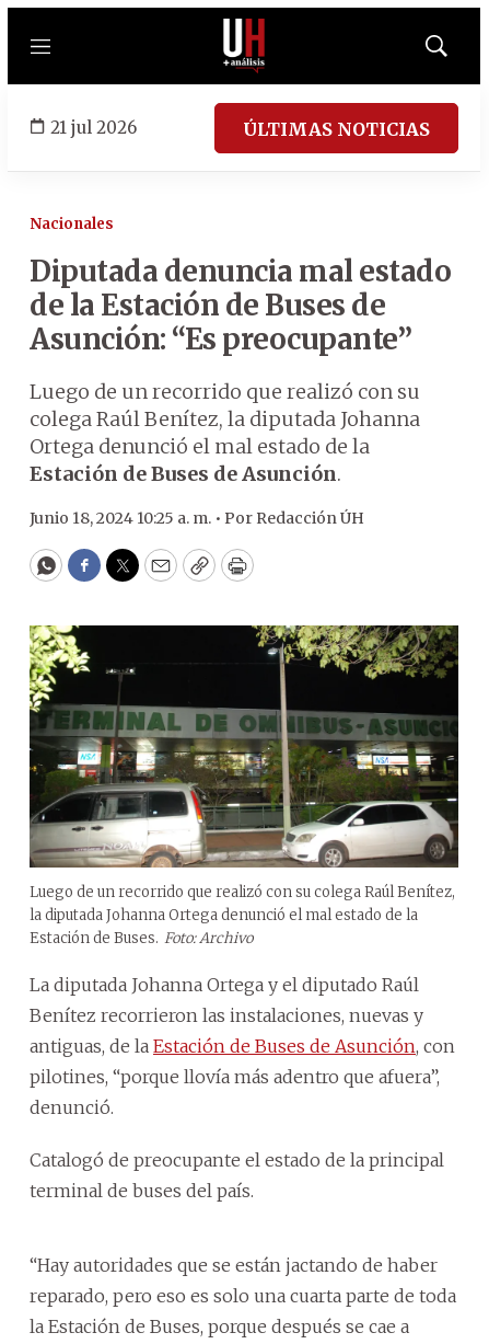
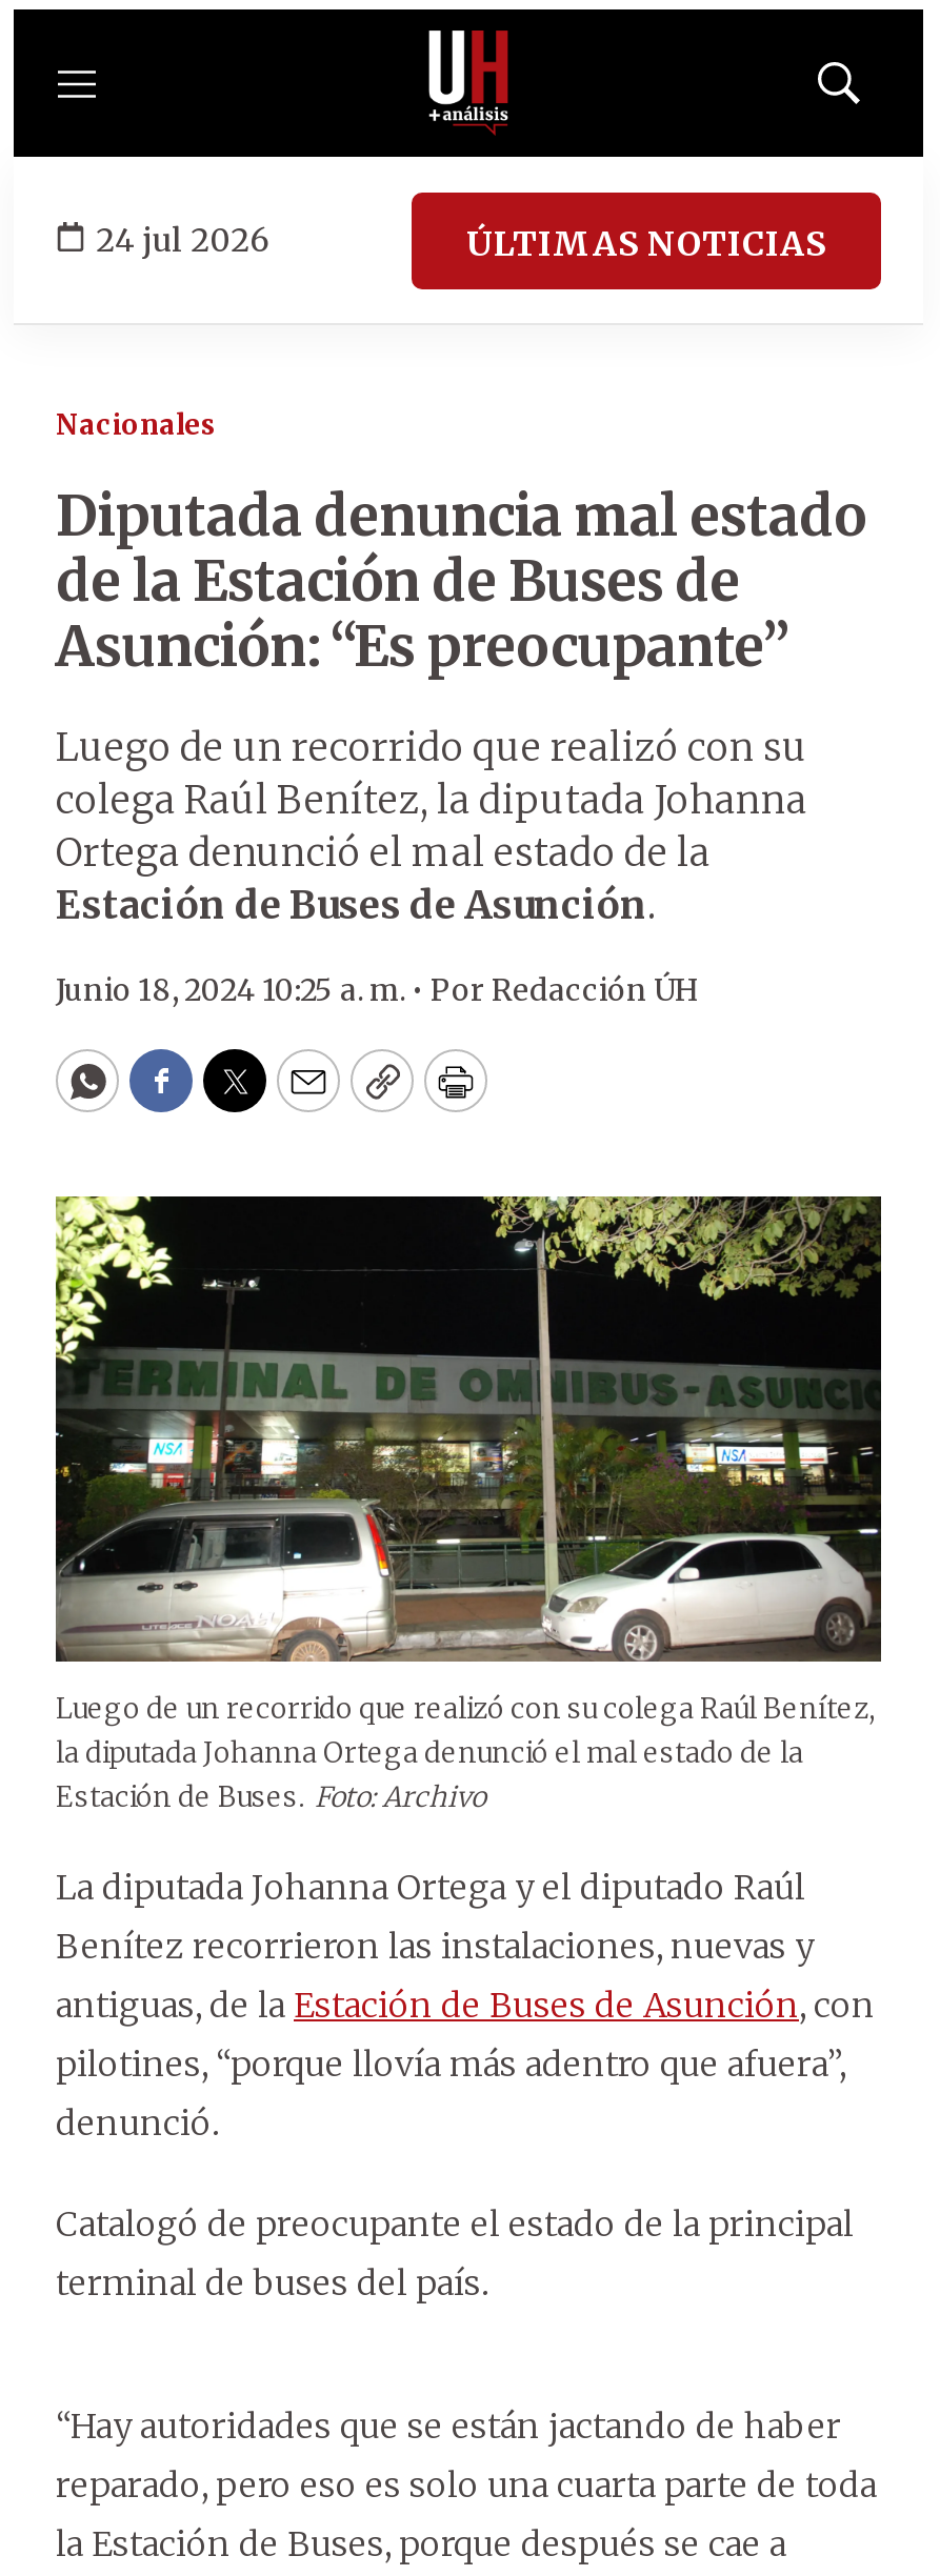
[50,117,137,137] 21 jul 2026 -> [96,219,268,259] 24 jul 2026

